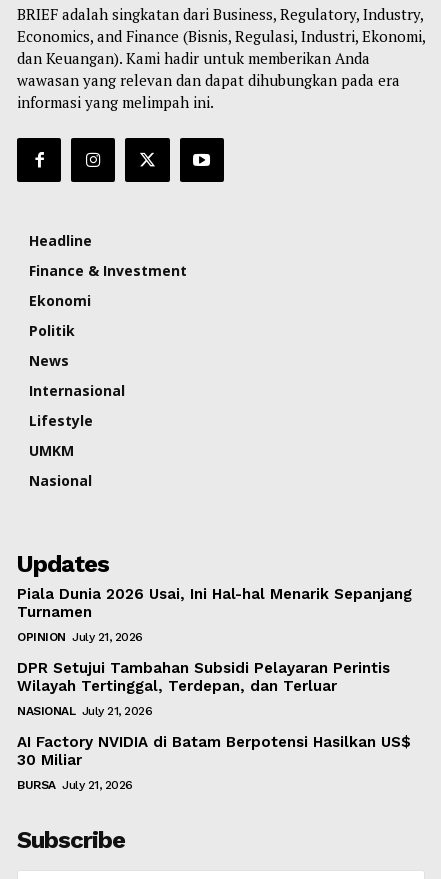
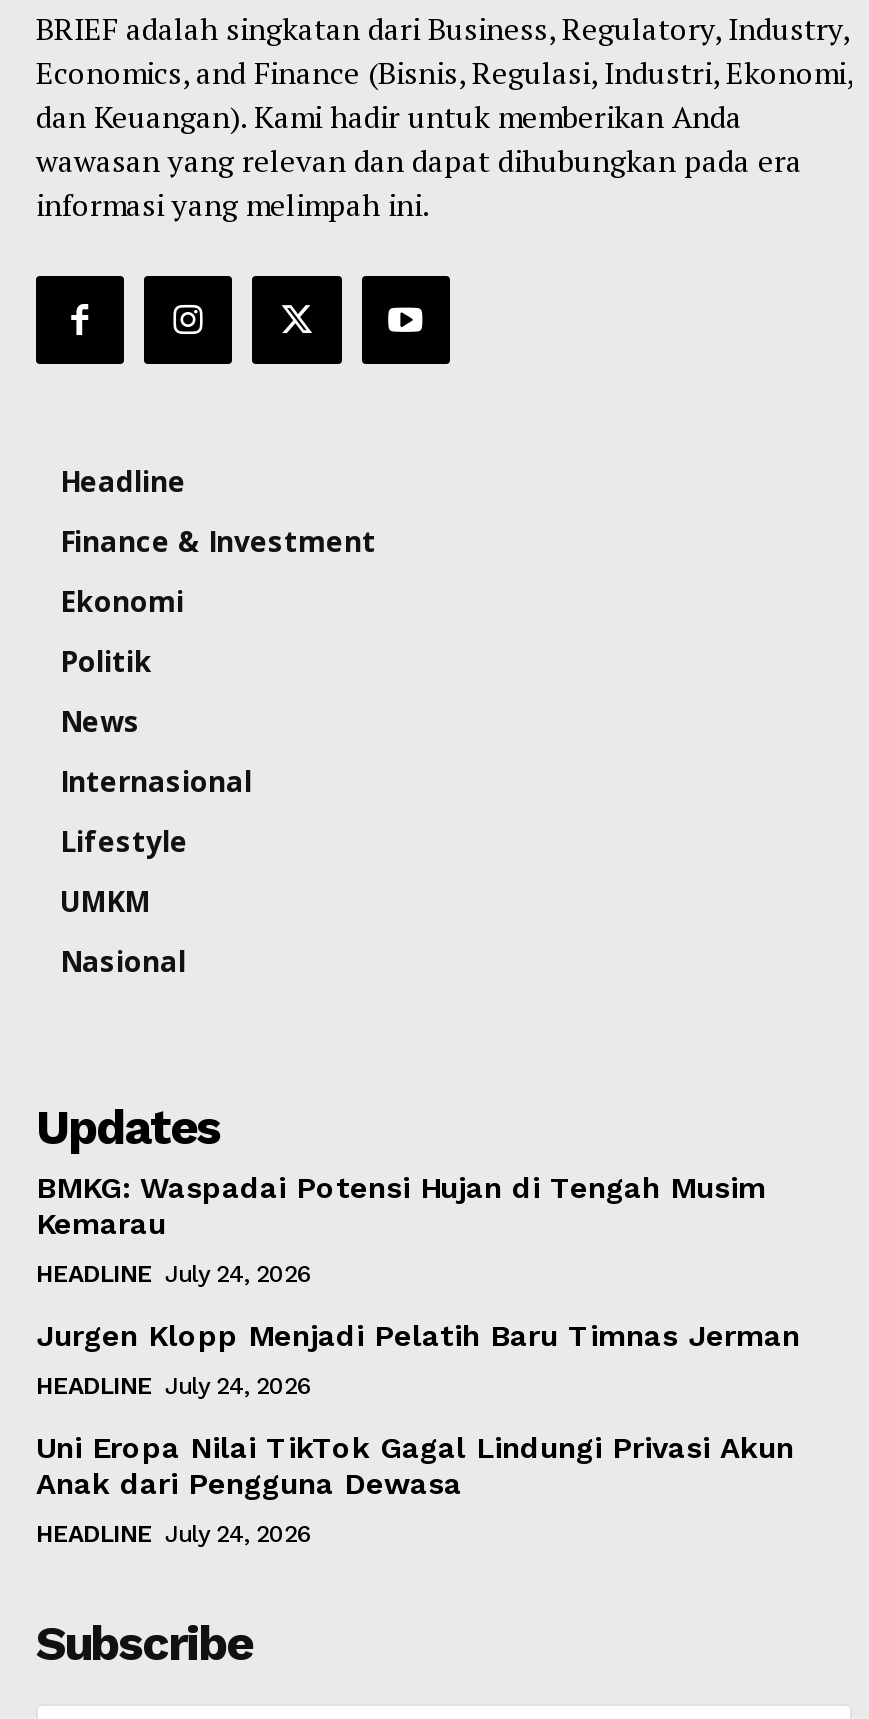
[17,585,412,621] Piala Dunia 2026 Usai, Ini Hal-hal Menarik Sepanjang | Turnamen -> [36,1171,766,1243] BMKG: Waspadai Potensi Hujan di Tengah Musim | Kemarau
[17,630,142,644] OPINION July 21, 2026 -> [36,1261,312,1289] HEADLINE July 24, 2026
[17,659,390,695] DPR Setujui Tambahan Subsidi Pelayaran Perintis | Wilayah Tertinggal, Terdepan, dan Terluar -> [36,1319,800,1355] Jurgen Klopp Menjadi Pelatih Baru Timnas Jerman
[17,704,152,718] NASIONAL July 21, 2026 -> [36,1373,312,1401] HEADLINE July 24, 2026
[17,733,411,769] AI Factory NVIDIA di Batam Berpotensi Hasilkan US$ | 30 Miliar -> [36,1431,794,1503] Uni Eropa Nilai TikTok Gagal Lindungi Privasi Akun | Anak dari Pengguna Dewasa
[17,778,132,792] BURSA July 21, 2026 -> [36,1521,312,1549] HEADLINE July 24, 2026

